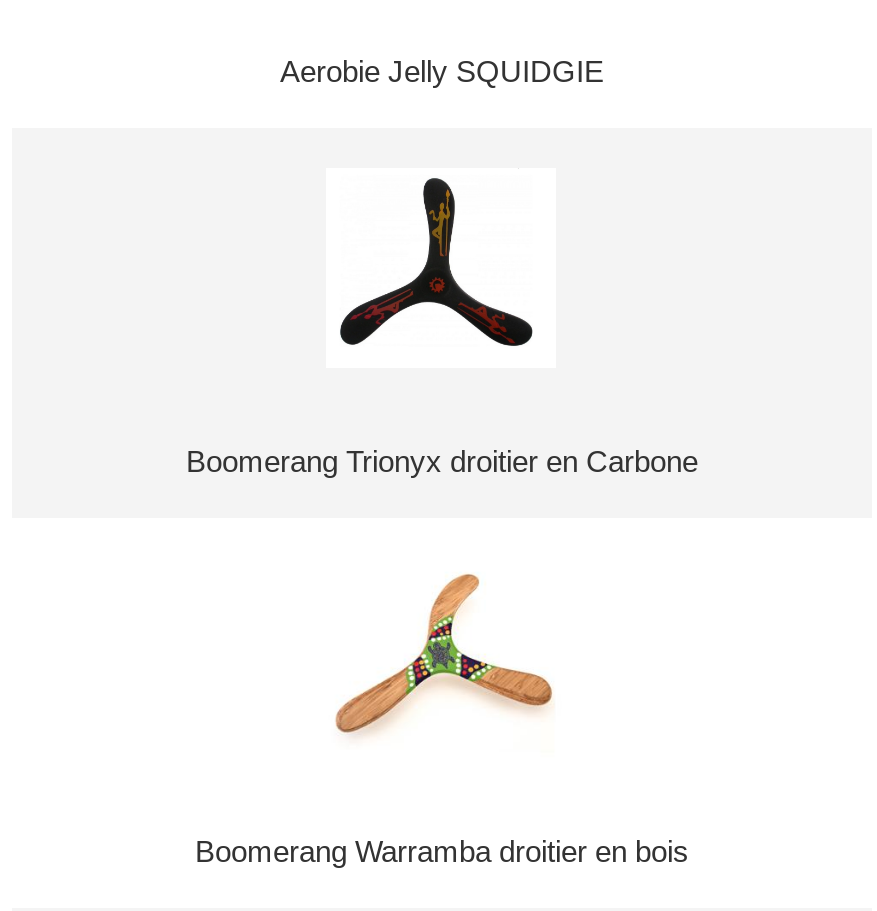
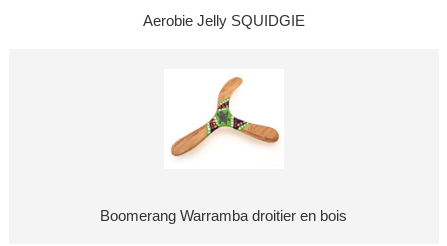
[338,176,534,348] [image] -> none
[186,446,698,478] Boomerang Trionyx droitier en Carbone -> none

